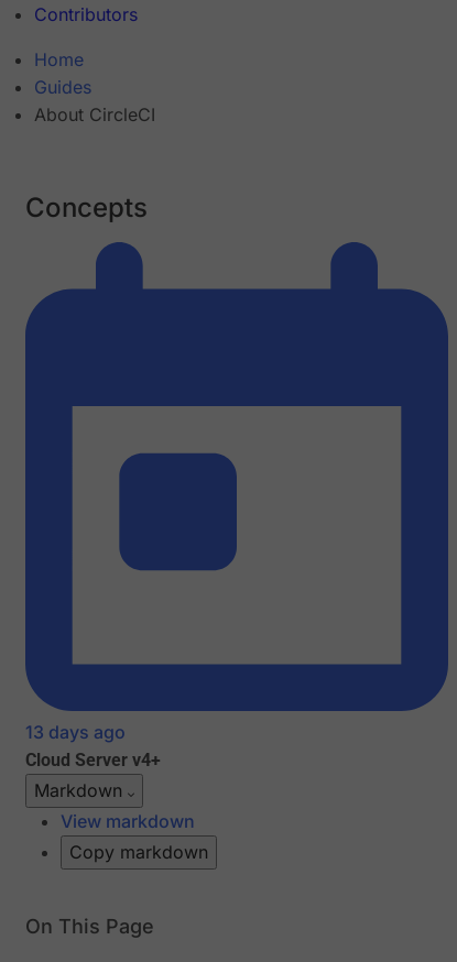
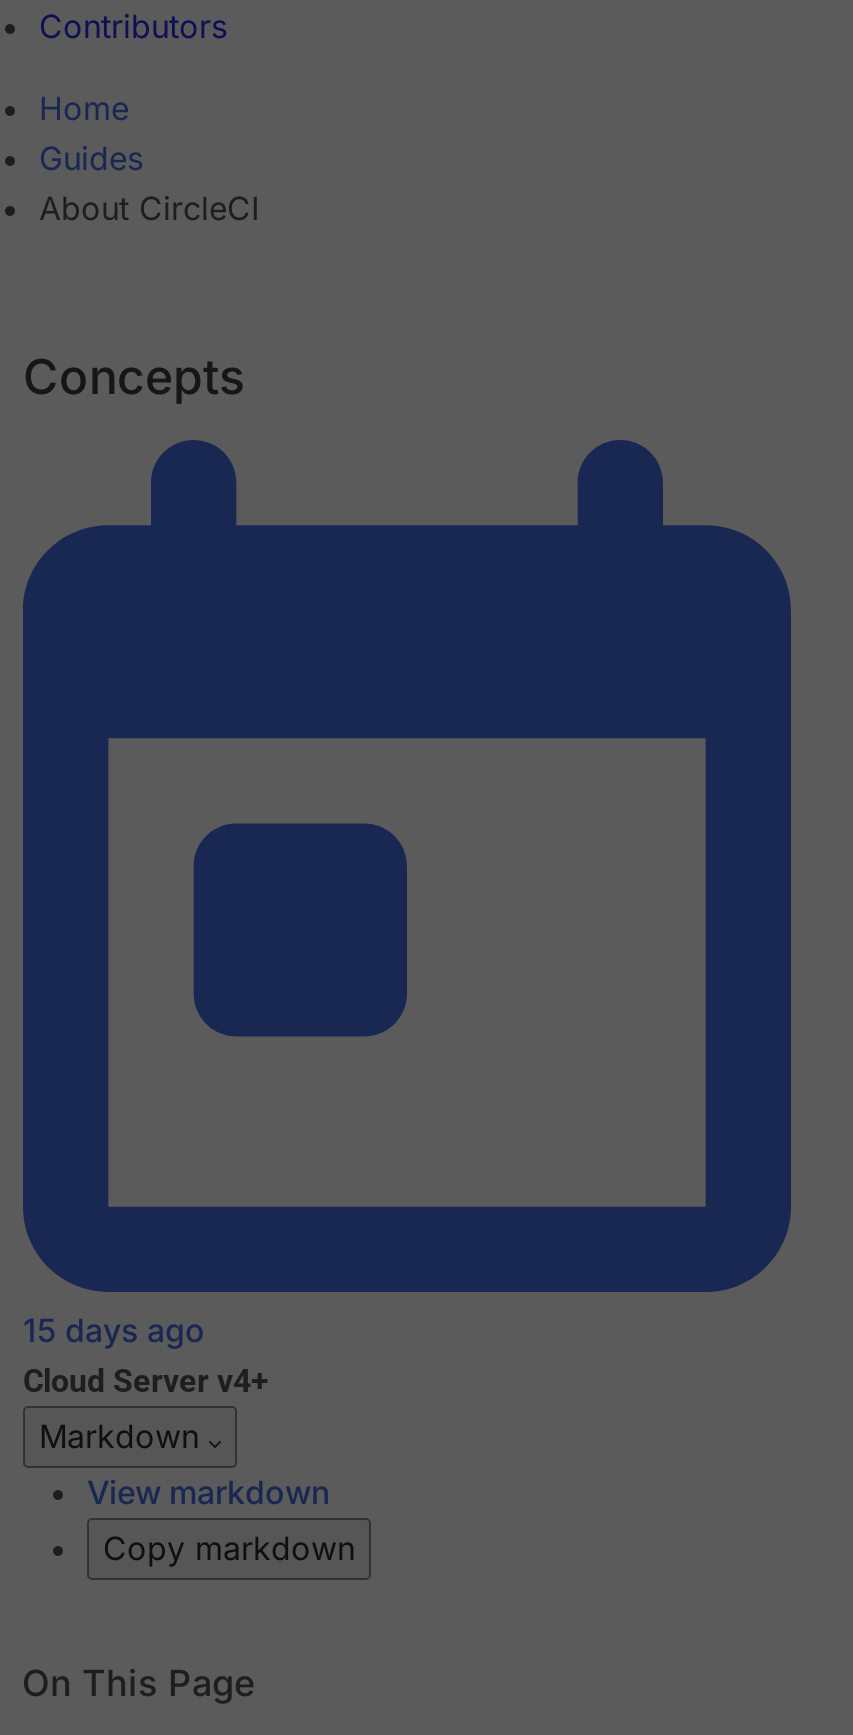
[25,721,126,744] 13 days ago -> [23,1311,205,1351] 15 days ago

